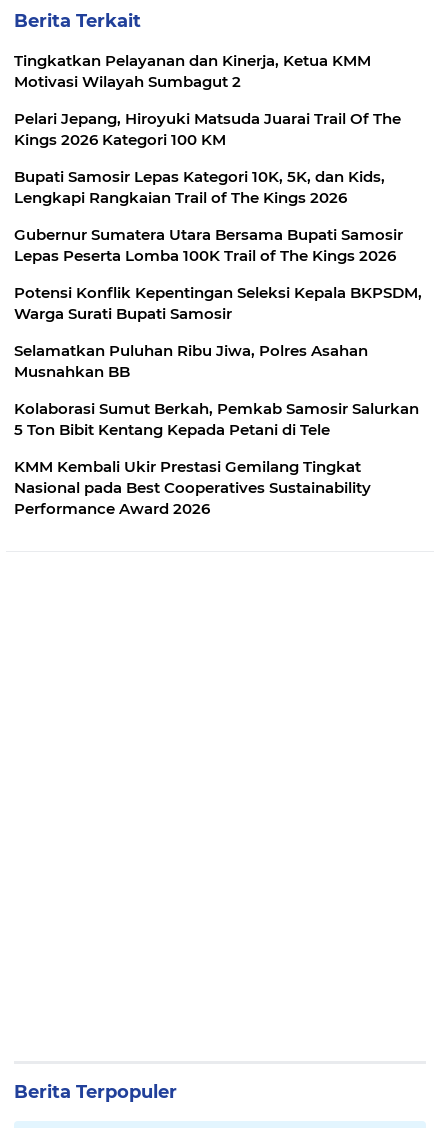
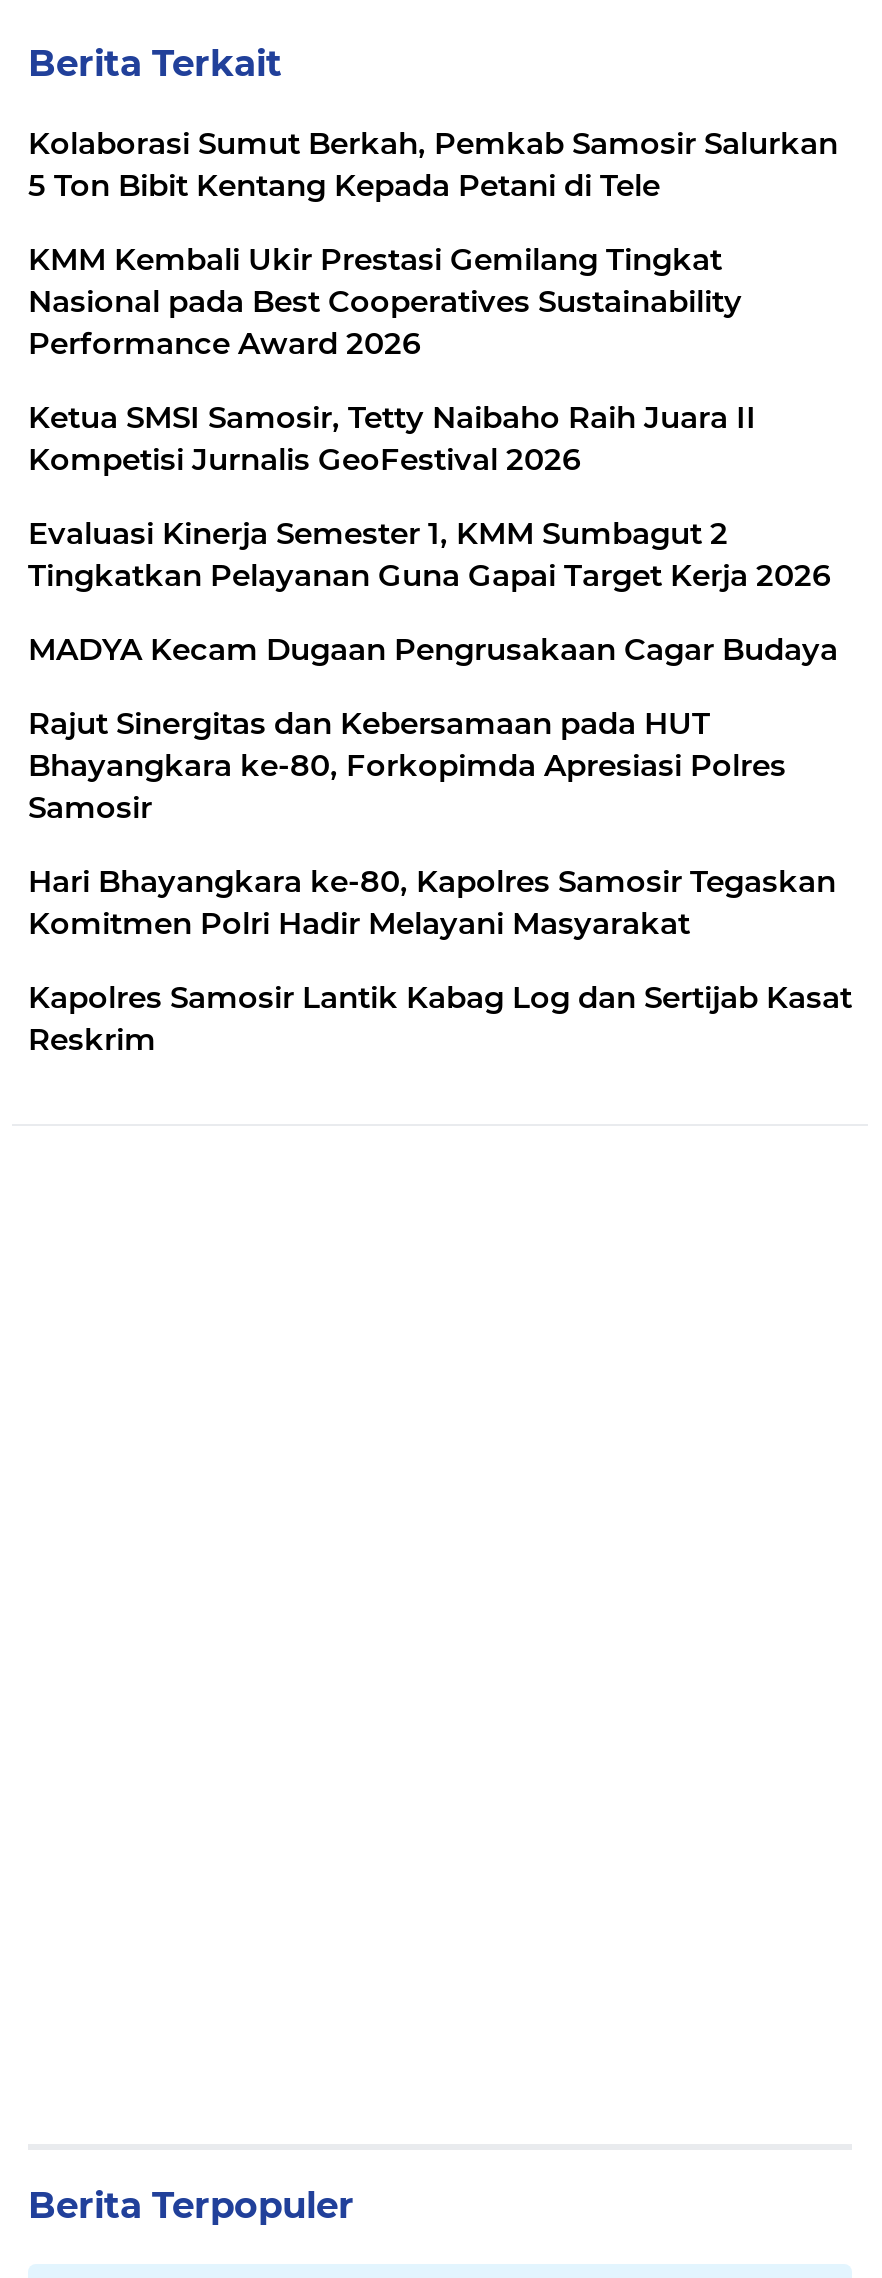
[14,51,422,381] Tingkatkan Pelayanan dan Kinerja, Ketua KMM | Motivasi Wilayah Sumbagut 2 | Pelari Jepang, Hiroyuki Matsuda Juarai Trail Of The | Kings 2026 Kategori 100 KM | Bupati Samosir Lepas Kategori 10K, 5K, dan Kids, | Lengkapi Rangkaian Trail of The Kings 2026 | Gubernur Sumatera Utara Bersama Bupati Samosir | Lepas Peserta Lomba 100K Trail of The Kings 2026 | Potensi Konflik Kepentingan Seleksi Kepala BKPSDM, | Warga Surati Bupati Samosir | Selamatkan Puluhan Ribu Jiwa, Polres Asahan | Musnahkan BB -> none
moved [14,399,419,518] -> [28,124,838,362]: Kolaborasi Sumut Berkah, Pemkab Samosir Salurkan | 5 Ton Bibit Kentang Kepada Petani di Tele | KMM Kembali Ukir Prestasi Gemilang Tingkat | Nasional pada Best Cooperatives Sustainability | Performance Award 2026
none -> [28,398,852,1058] Ketua SMSI Samosir, Tetty Naibaho Raih Juara II | Kompetisi Jurnalis GeoFestival 2026 | Evaluasi Kinerja Semester 1, KMM Sumbagut 2 | Tingkatkan Pelayanan Guna Gapai Target Kerja 2026 | MADYA Kecam Dugaan Pengrusakaan Cagar Budaya | Rajut Sinergitas dan Kebersamaan pada HUT | Bhayangkara ke-80, Forkopimda Apresiasi Polres | Samosir | Hari Bhayangkara ke-80, Kapolres Samosir Tegaskan | Komitmen Polri Hadir Melayani Masyarakat | Kapolres Samosir Lantik Kabag Log dan Sertijab Kasat | Reskrim

